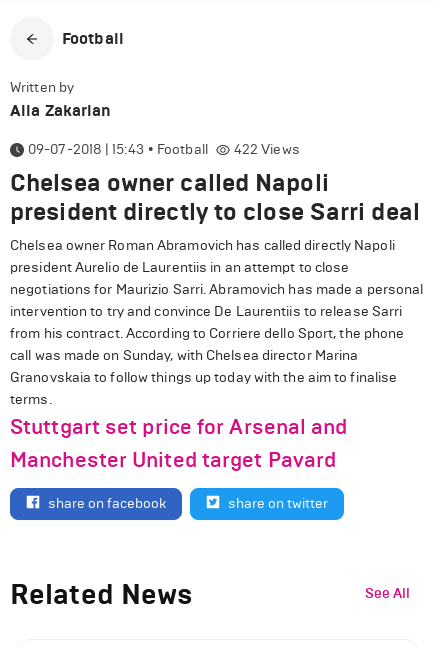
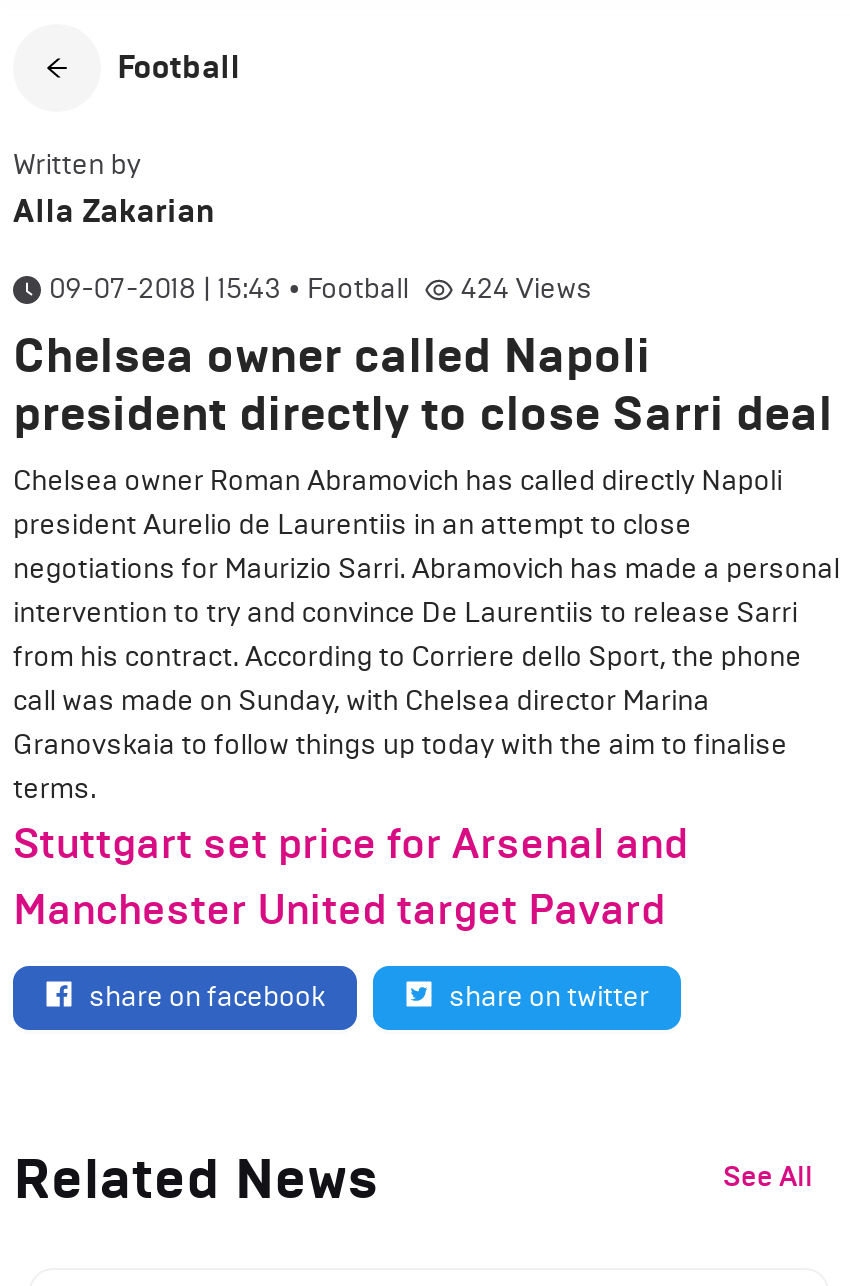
[234,141,300,158] 422 Views -> [461,272,593,306] 424 Views

